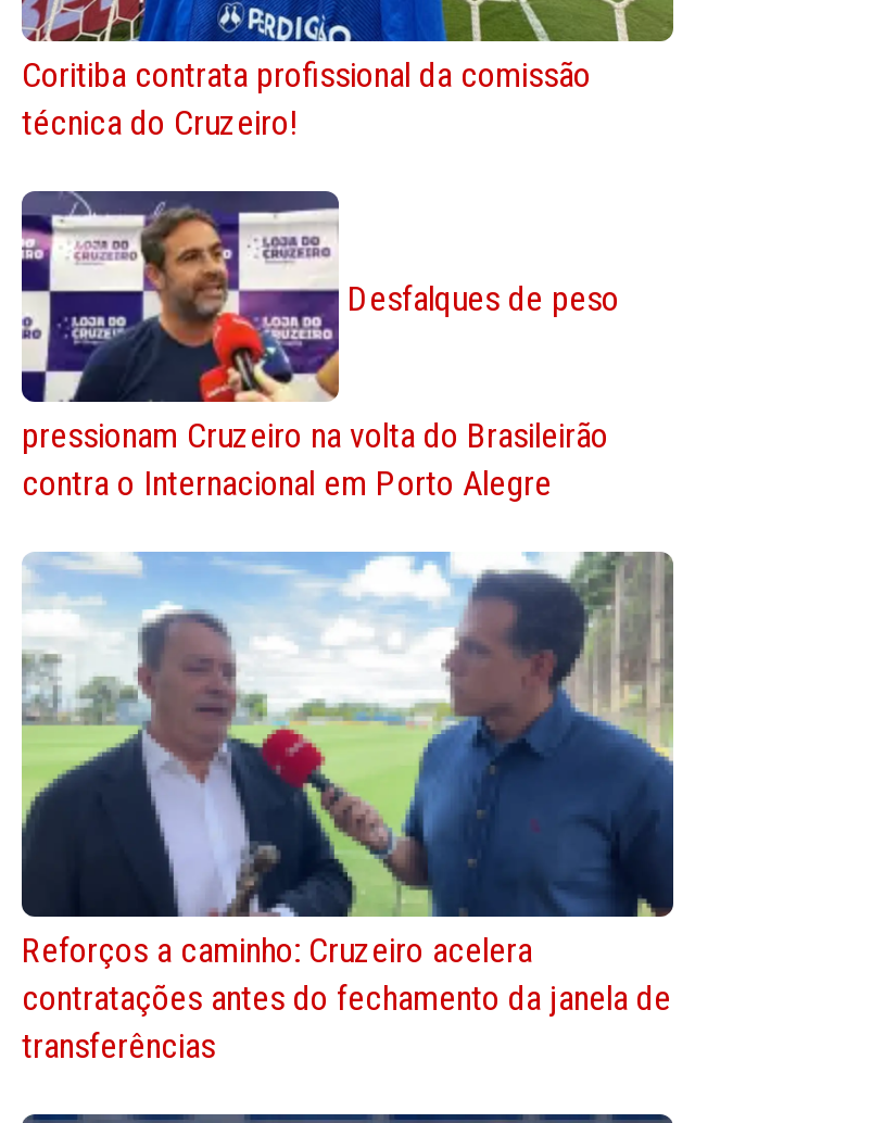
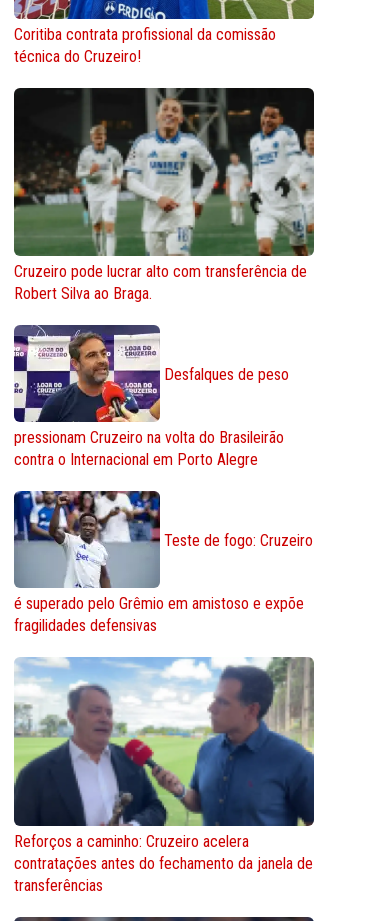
none -> [13,87,315,303] [image] | Cruzeiro pode lucrar alto com transferência de | Robert Silva ao Braga.
none -> [13,490,313,635] [image] | Teste de fogo: Cruzeiro | é superado pelo Grêmio em amistoso e expõe | fragilidades defensivas

